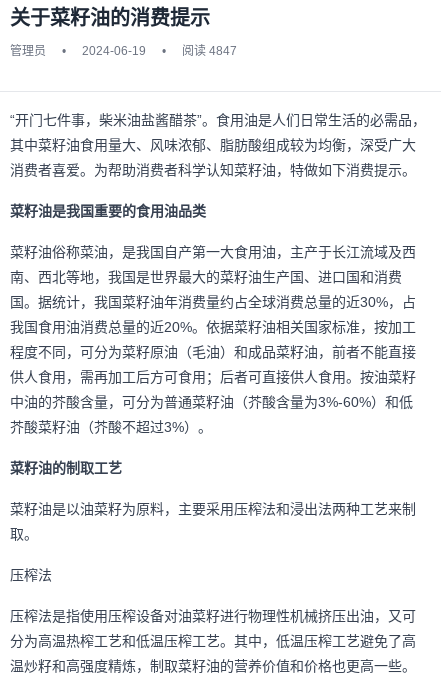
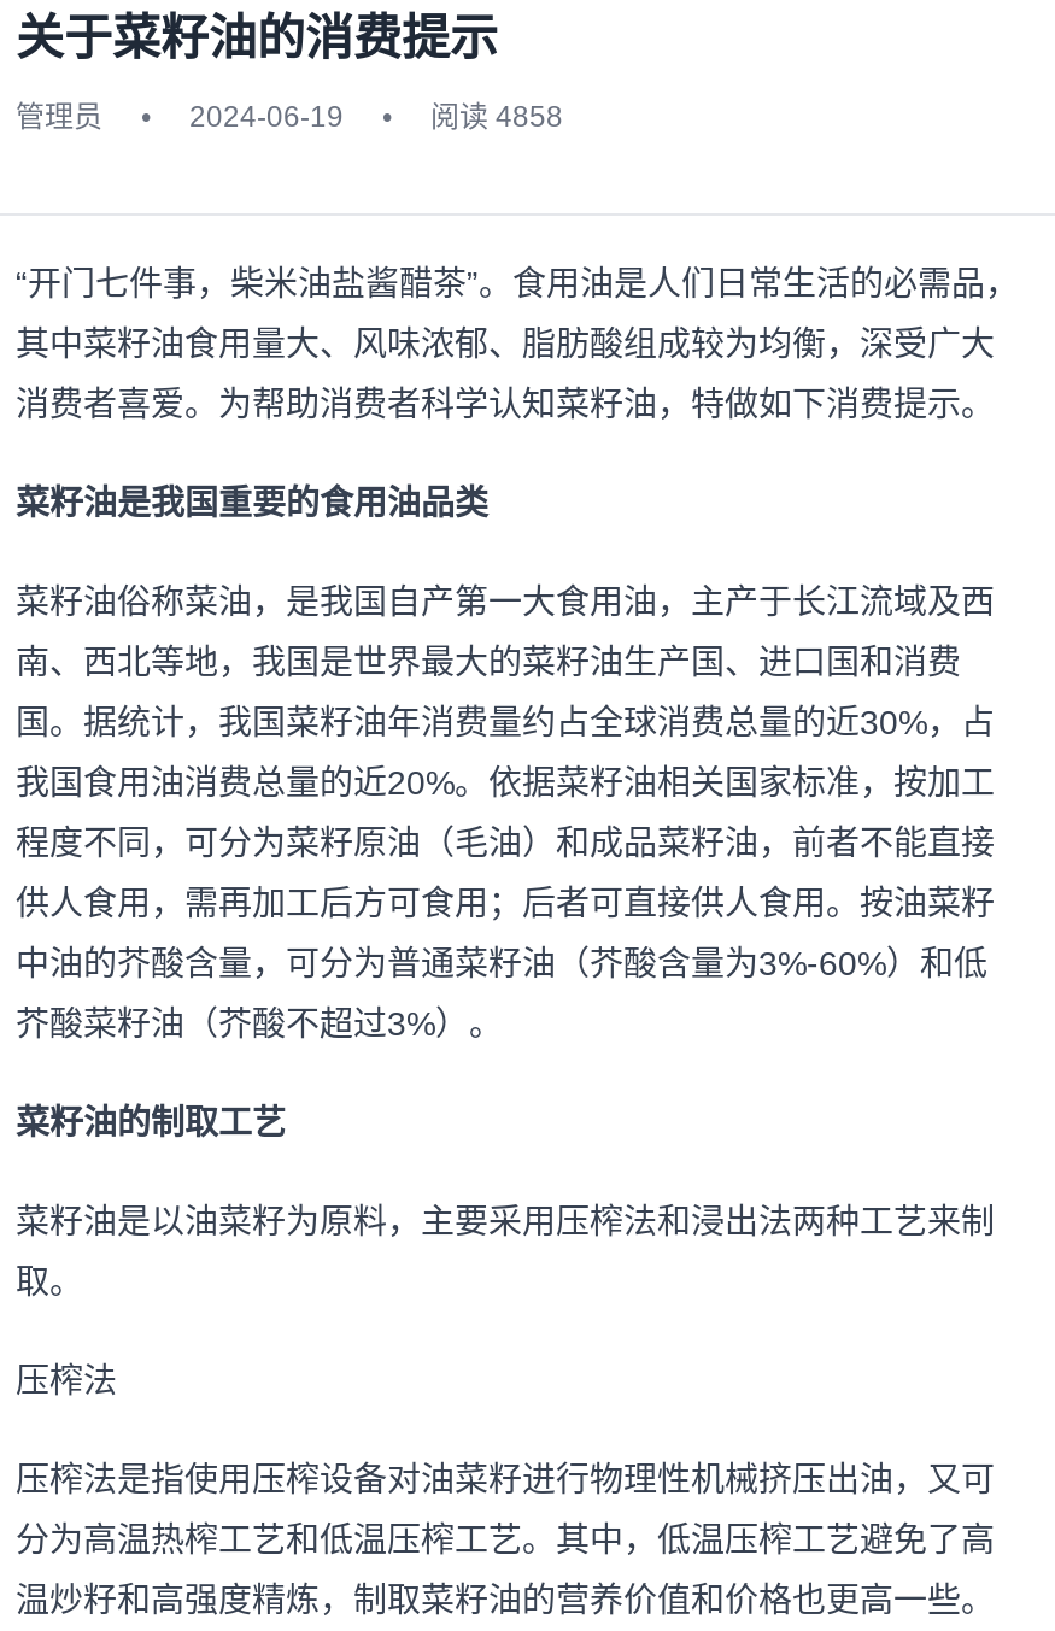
[182,44,237,58] 阅读 4847 -> [430,101,563,135] 阅读 4858

